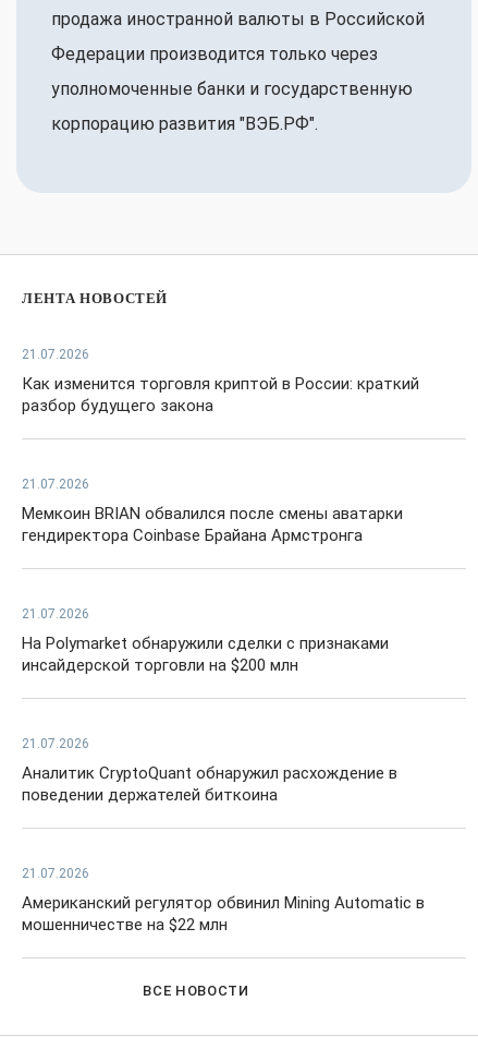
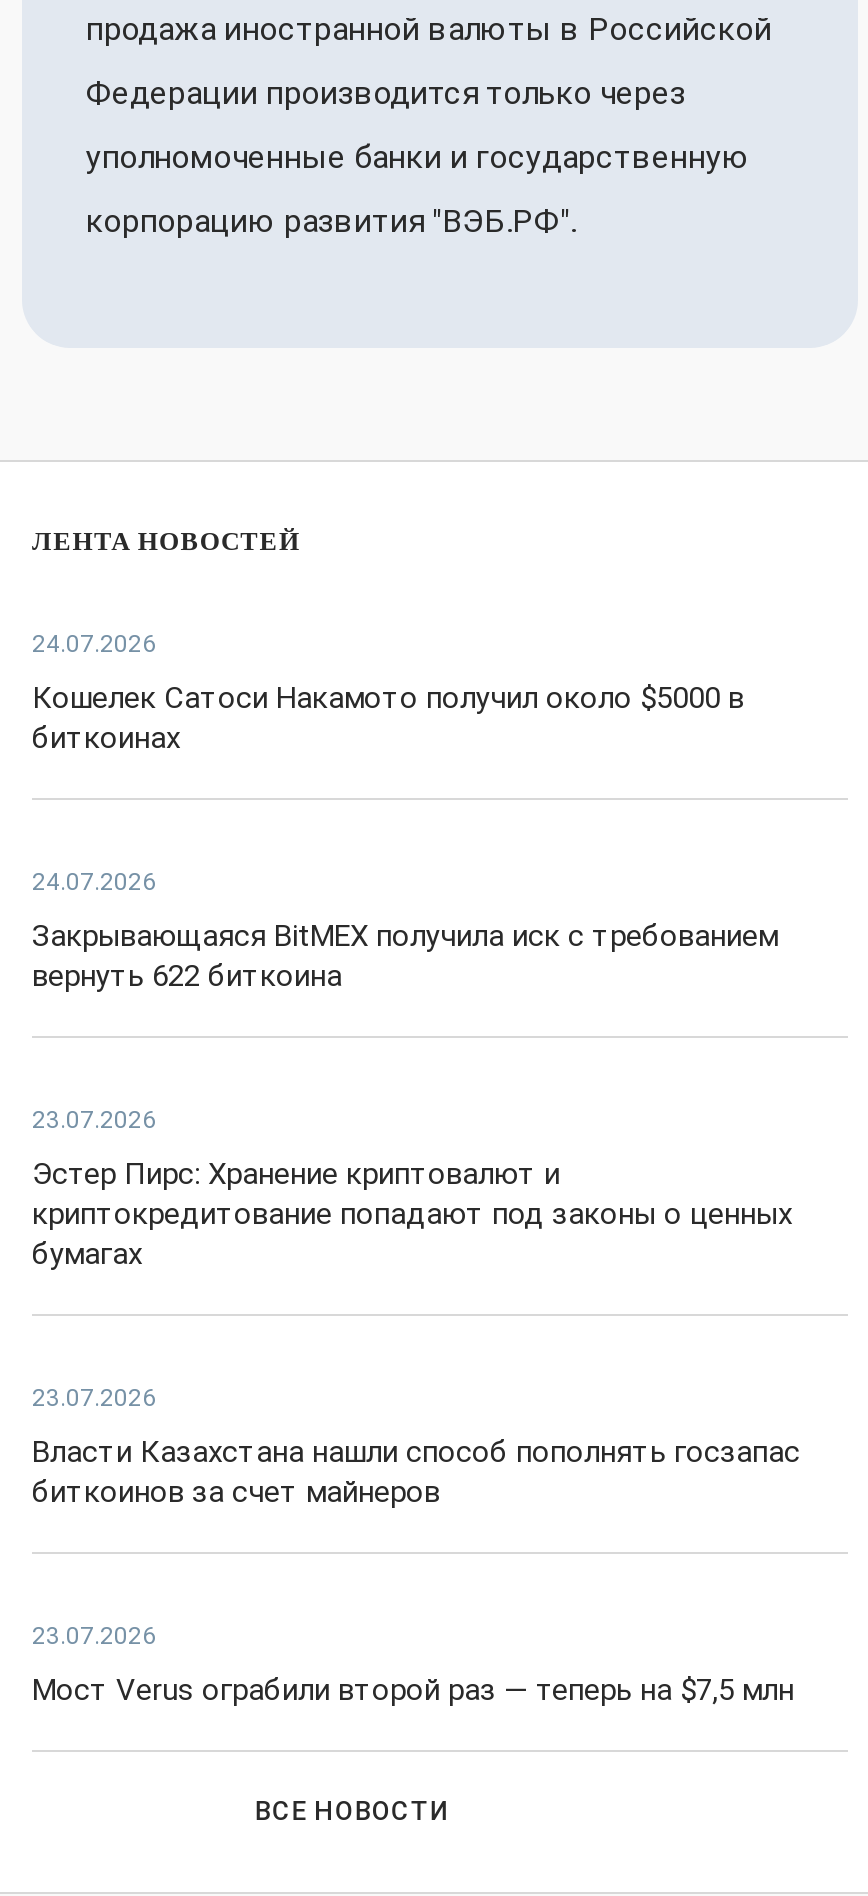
[22,347,89,362] 21.07.2026 -> [32,630,156,658] 24.07.2026
[22,374,419,415] Как изменится торговля криптой в России: краткий | разбор будущего закона -> [32,680,744,756] Кошелек Сатоси Накамото получил около $5000 в | биткоинах
[22,476,89,492] 21.07.2026 -> [32,868,156,896] 24.07.2026
[22,504,403,545] Мемкоин BRIAN обвалился после смены аватарки | гендиректора Coinbase Брайана Армстронга -> [32,918,778,994] Закрывающаяся BitMEX получила иск с требованием | вернуть 622 биткоина
[22,606,89,621] 21.07.2026 -> [32,1106,156,1134] 23.07.2026
[22,633,389,675] На Polymarket обнаружили сделки с признаками | инсайдерской торговли на $200 млн -> [32,1156,792,1272] Эстер Пирс: Хранение криптовалют и | криптокредитование попадают под законы о ценных | бумагах
[22,736,89,751] 21.07.2026 -> [32,1384,156,1412] 23.07.2026
[22,763,397,805] Аналитик CryptoQuant обнаружил расхождение в | поведении держателей биткоина -> [32,1434,800,1510] Власти Казахстана нашли способ пополнять госзапас | биткоинов за счет майнеров
[22,866,89,881] 21.07.2026 -> [32,1622,156,1650] 23.07.2026
[22,893,425,934] Американский регулятор обвинил Mining Automatic в | мошенничестве на $22 млн -> [32,1672,794,1708] Мост Verus ограбили второй раз — теперь на $7,5 млн

